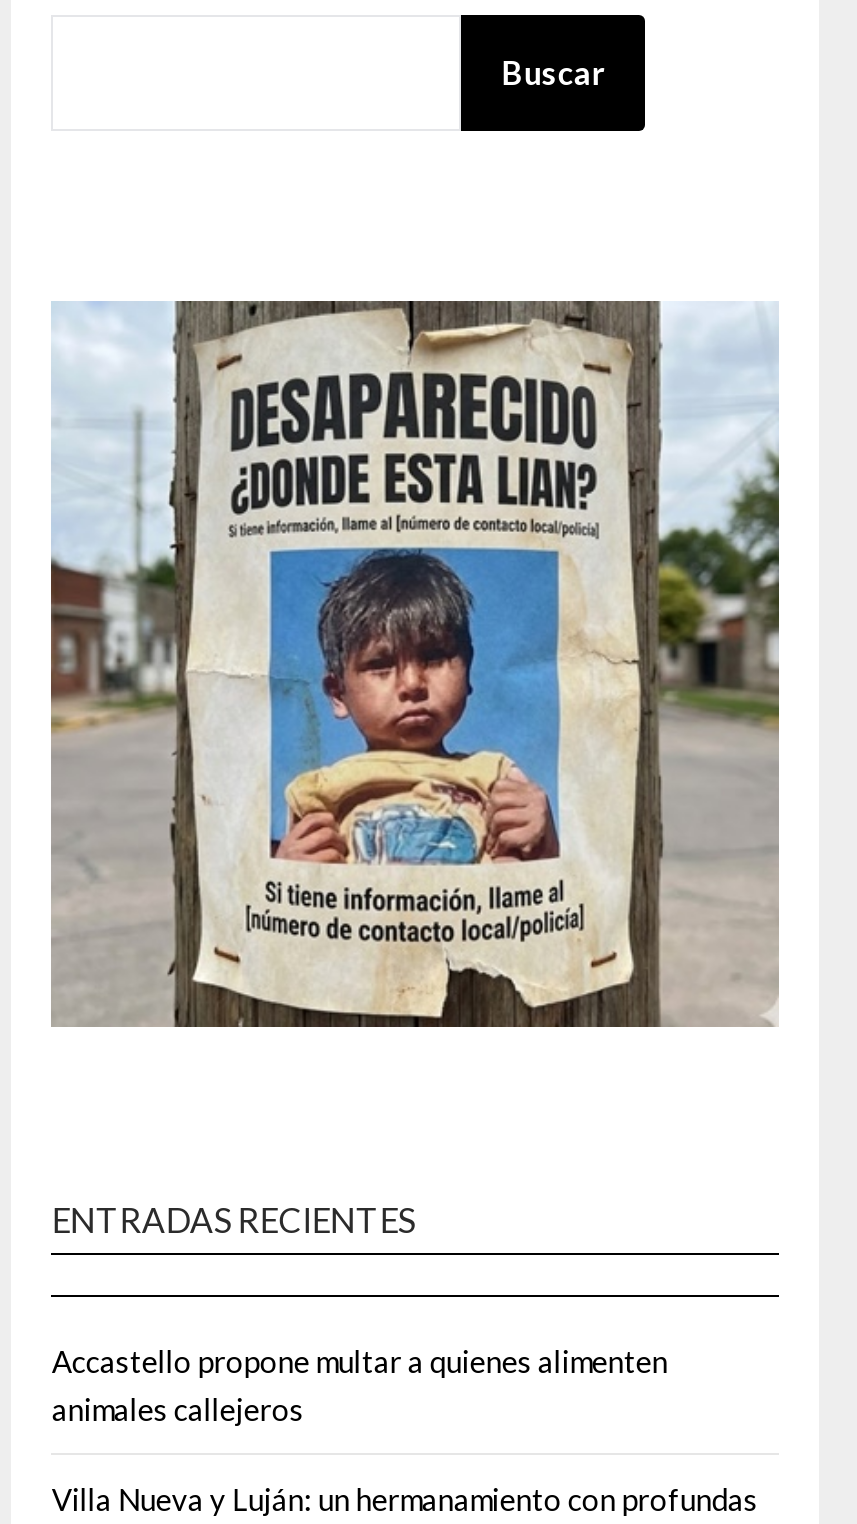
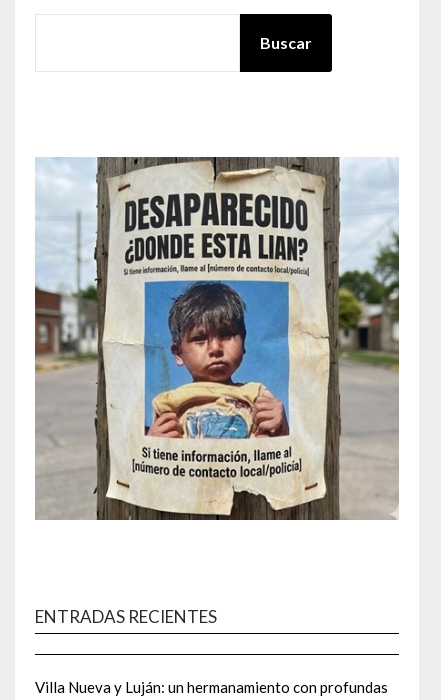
[52,1343,668,1427] Accastello propone multar a quienes alimenten | animales callejeros -> none

